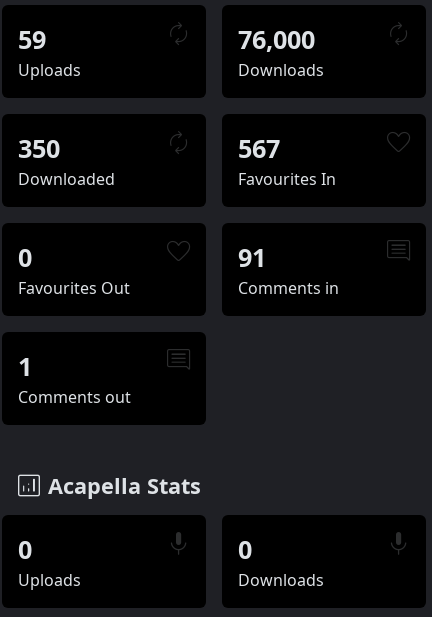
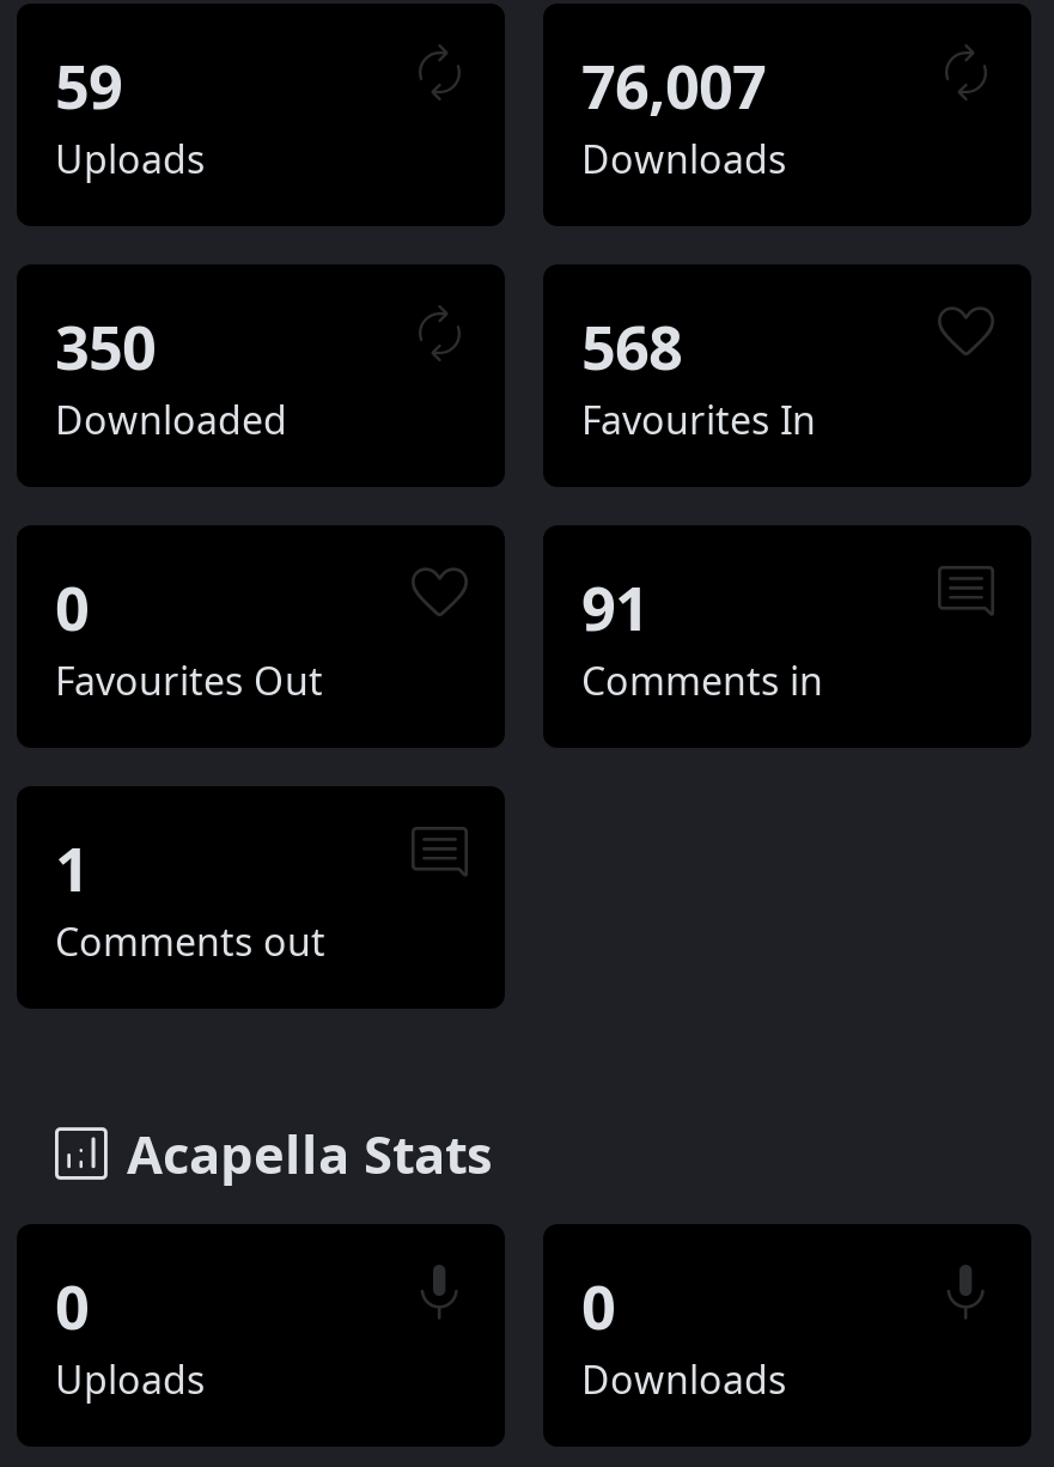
[238,22,315,56] 76,000 -> [581,43,766,125] 76,007
[238,131,280,165] 567 -> [581,304,682,386] 568

